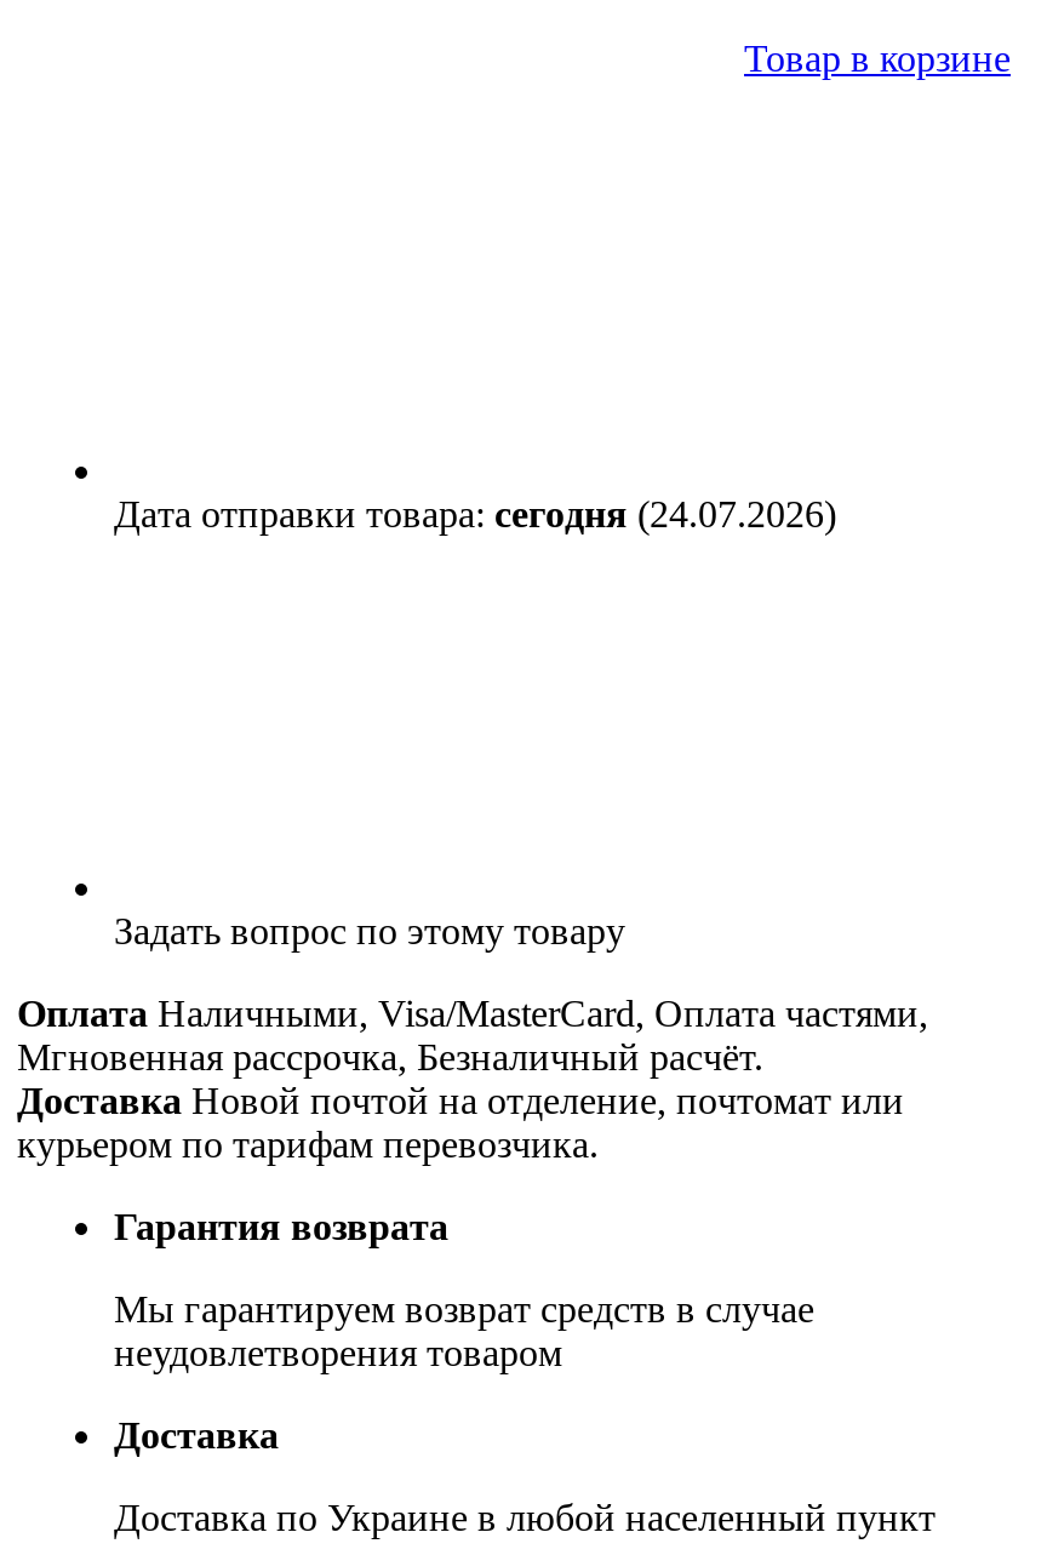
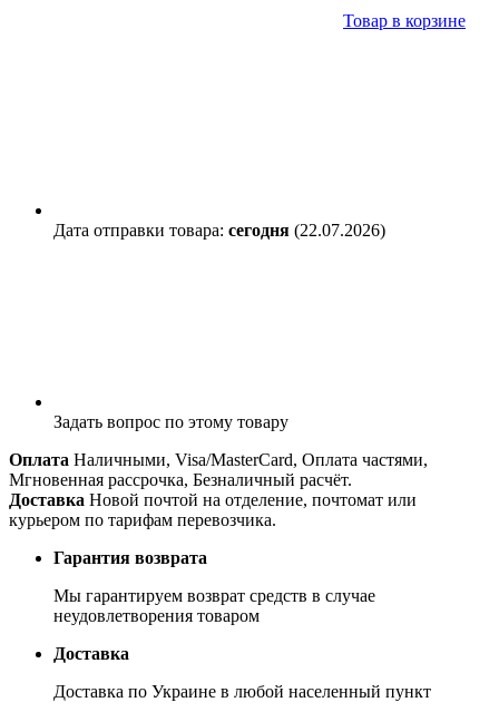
[114,494,836,535] Дата отправки товара: сегодня (24.07.2026) -> [53,221,385,240] Дата отправки товара: сегодня (22.07.2026)

